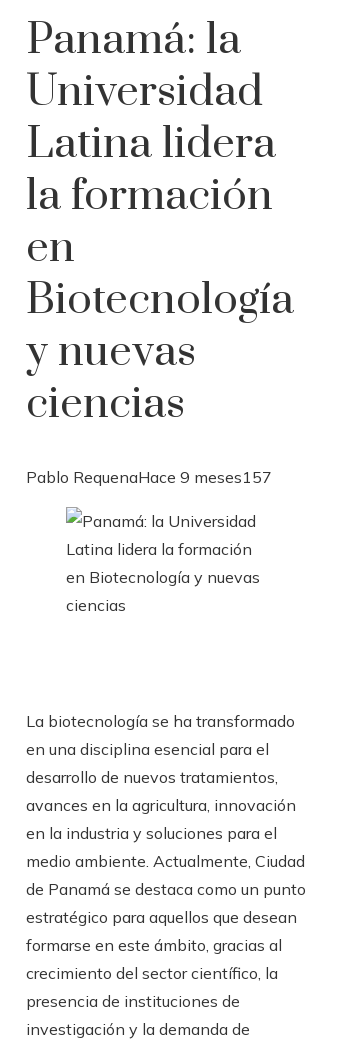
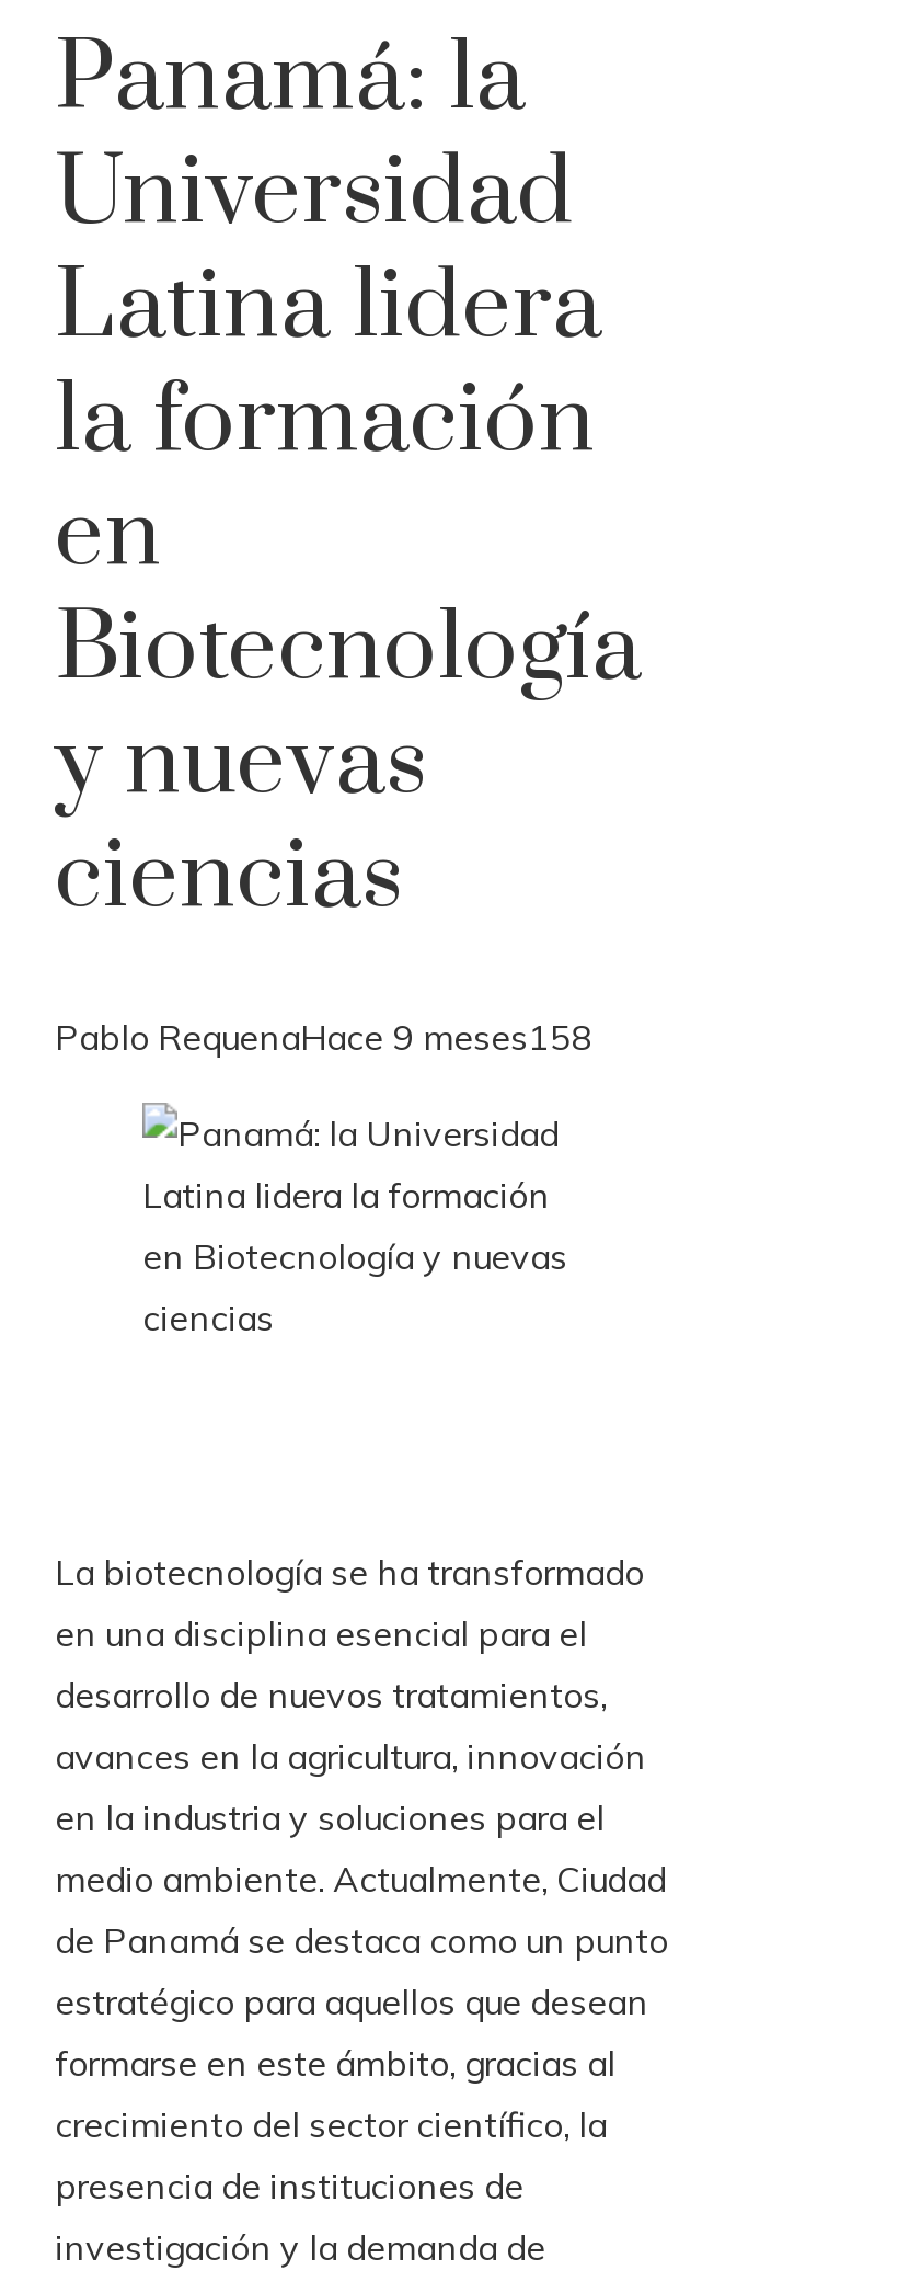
[26,467,272,487] Pablo RequenaHace 9 meses157 -> [55,1016,594,1060] Pablo RequenaHace 9 meses158

